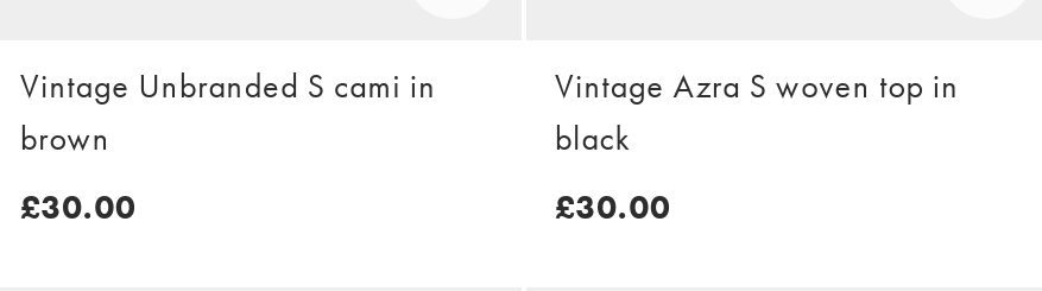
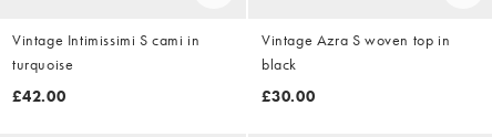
[20,65,437,160] Vintage Unbranded S cami in | brown -> [12,30,200,74] Vintage Intimissimi S cami in | turquoise
[20,186,136,229] £30.00 -> [12,86,66,106] £42.00

